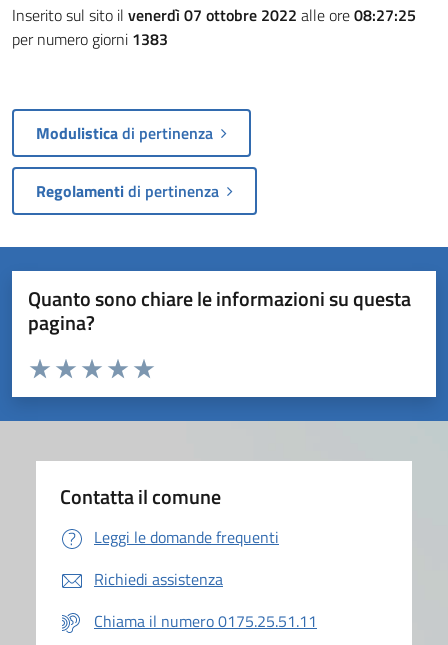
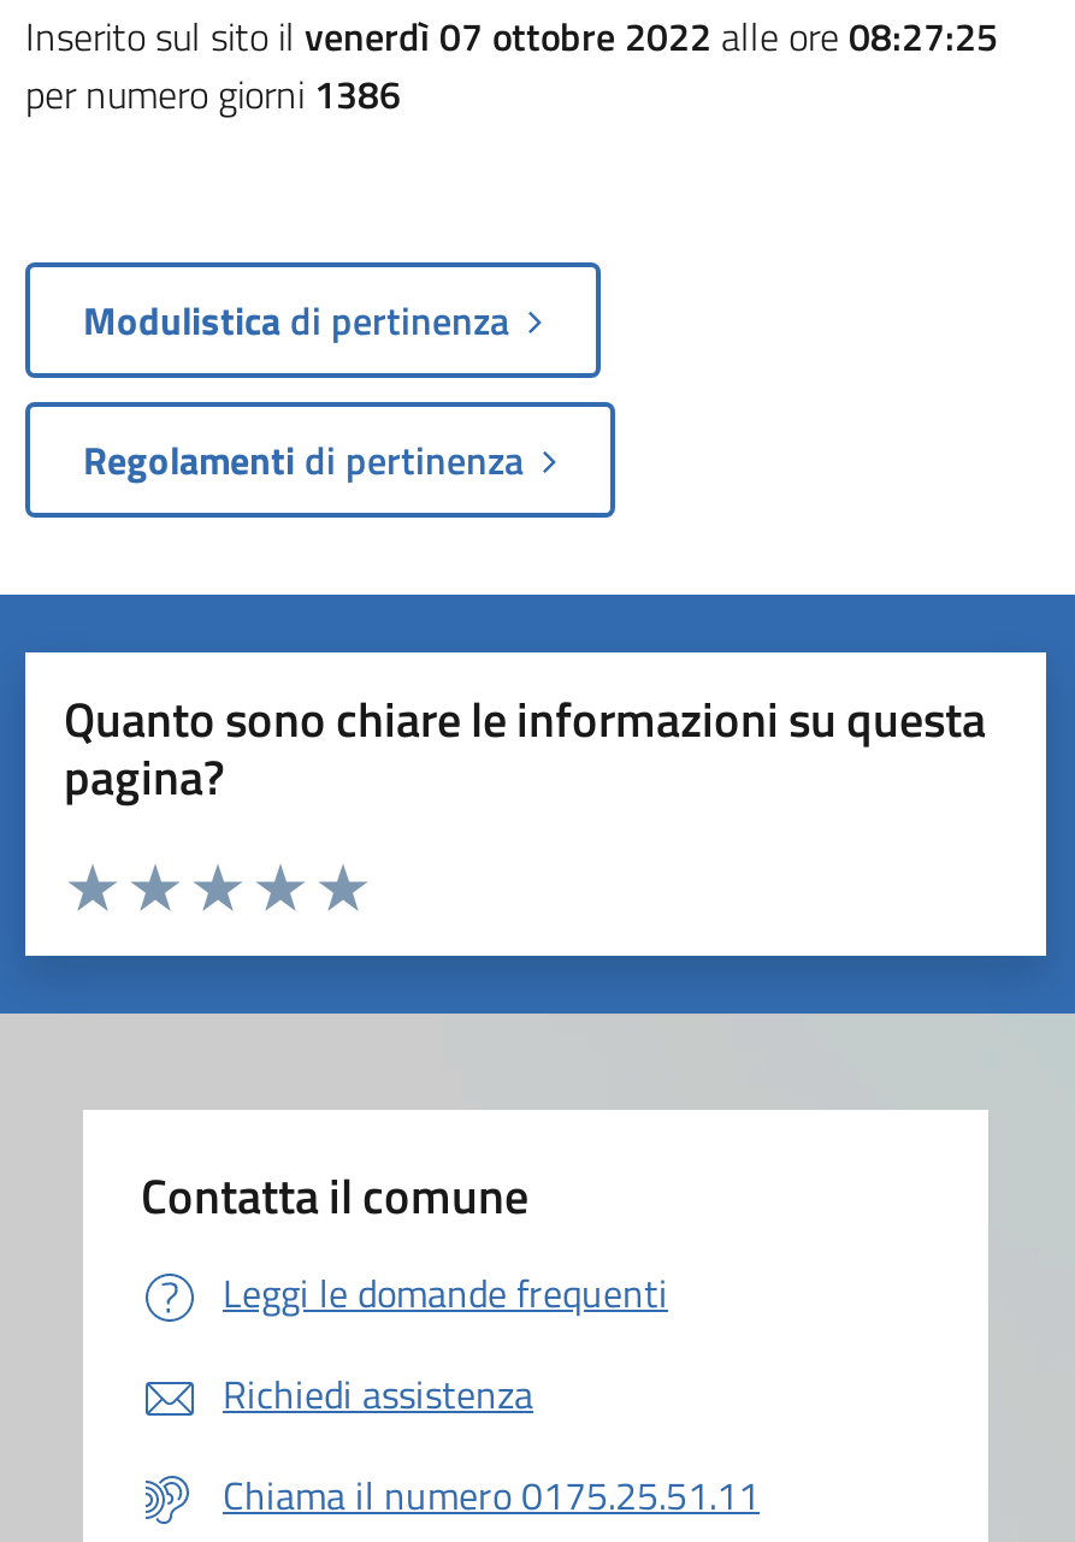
[12,27,168,51] per numero giorni 1383 -> [25,65,401,123] per numero giorni 1386

